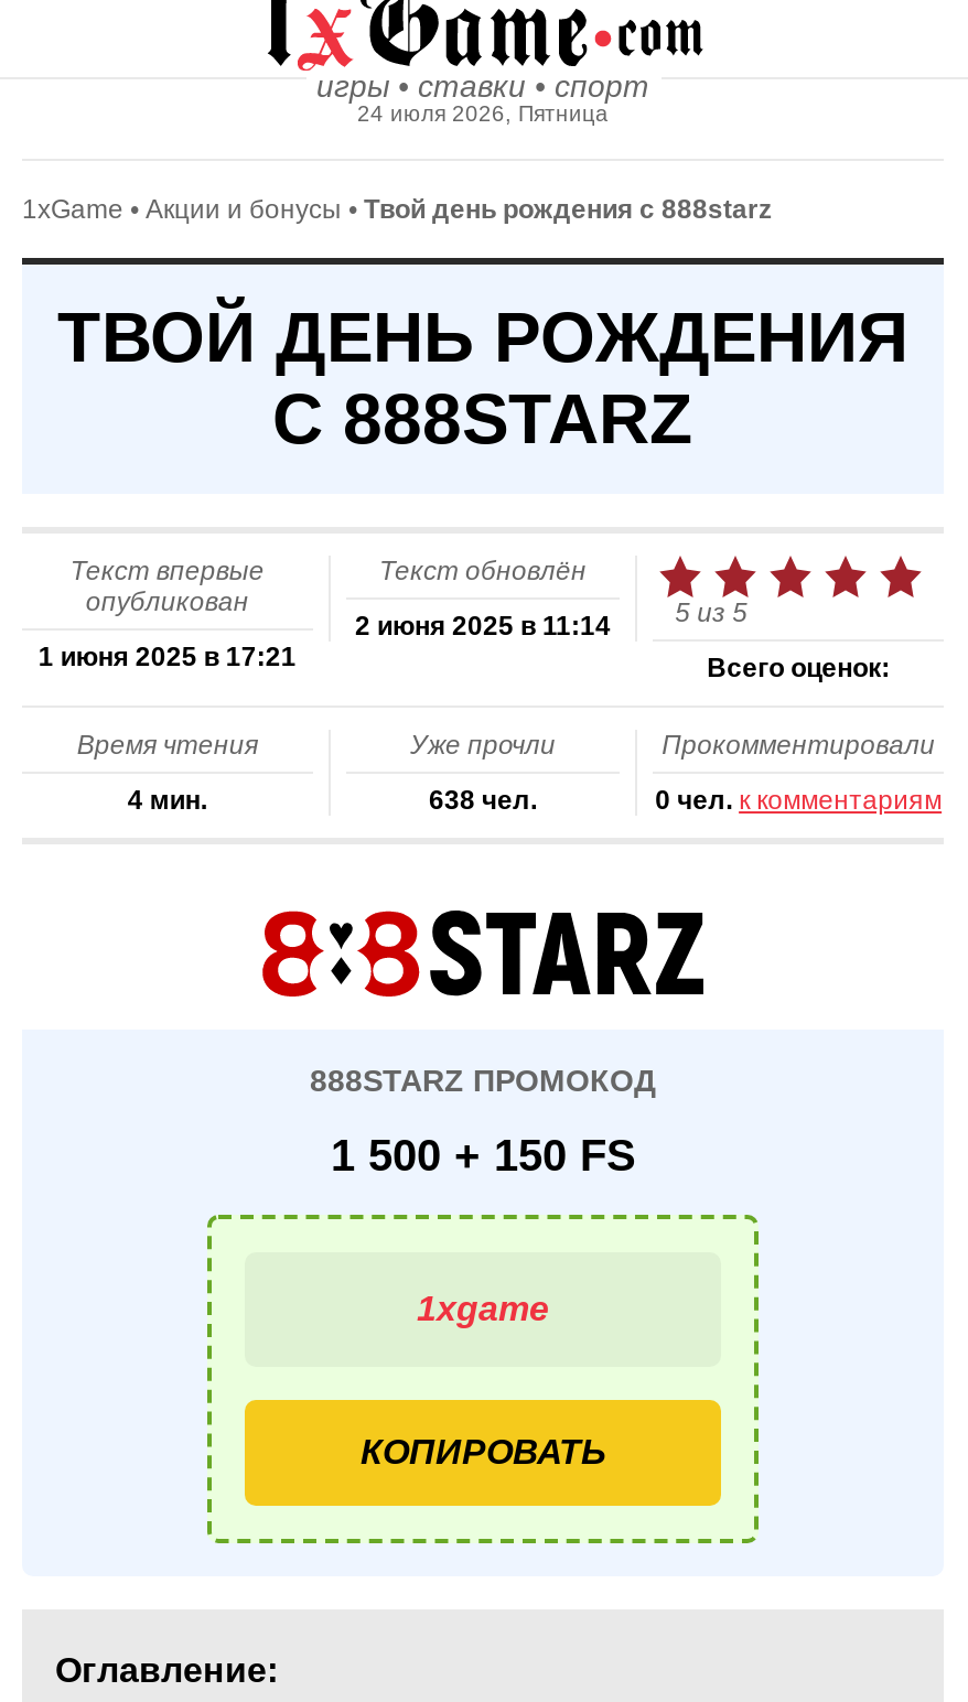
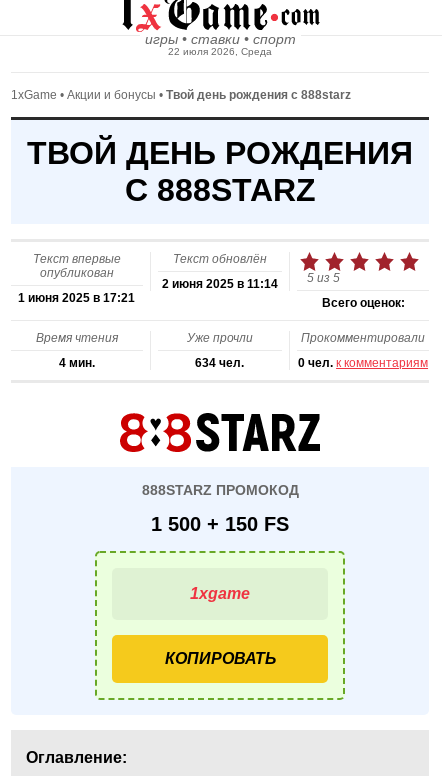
[357,101,609,125] 24 июля 2026, Пятница -> [168,46,272,57] 22 июля 2026, Среда
[429,784,537,815] 638 чел. -> [195,355,244,369] 634 чел.

